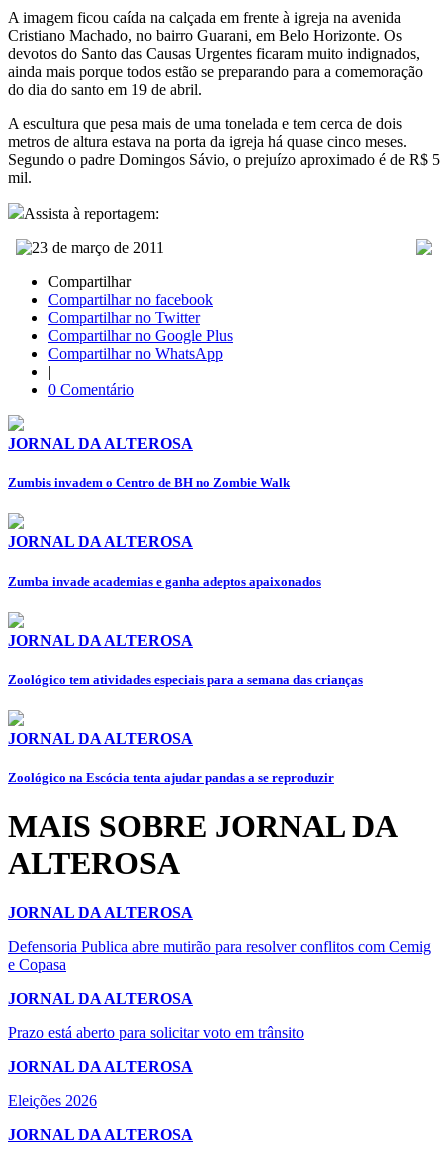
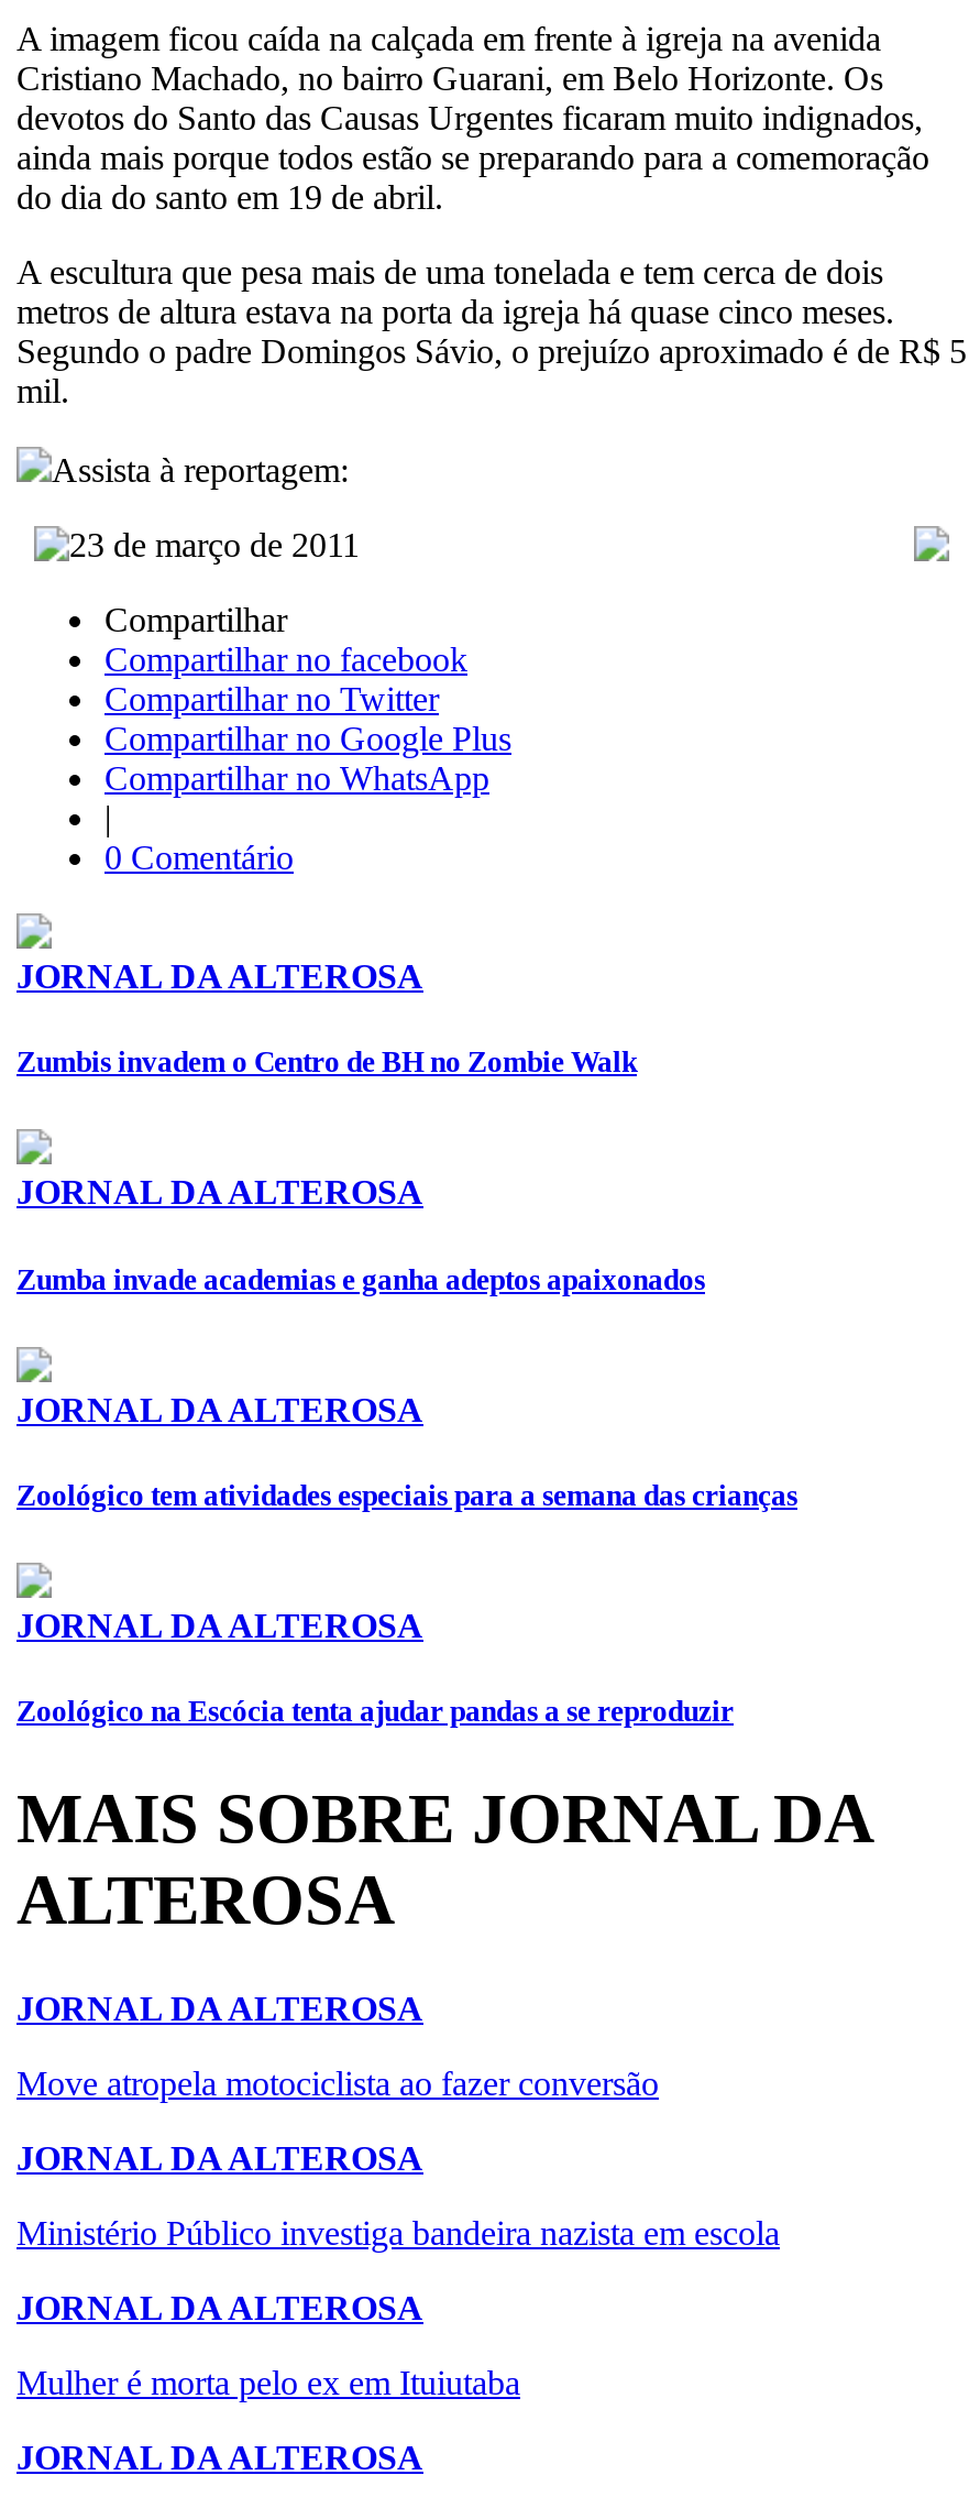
[8,938,431,973] Defensoria Publica abre mutirão para resolver conflitos com Cemig | e Copasa -> [16,2064,659,2101] Move atropela motociclista ao fazer conversão
[8,1024,304,1041] Prazo está aberto para solicitar voto em trânsito -> [16,2214,780,2251] Ministério Público investiga bandeira nazista em escola
[8,1092,97,1109] Eleições 2026 -> [16,2363,520,2401] Mulher é morta pelo ex em Ituiutaba

